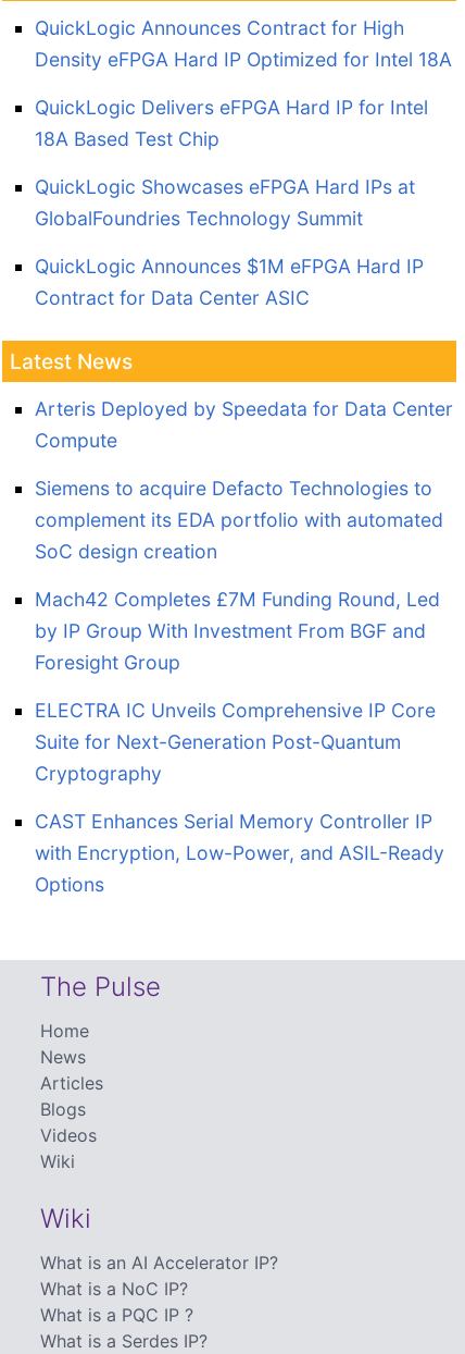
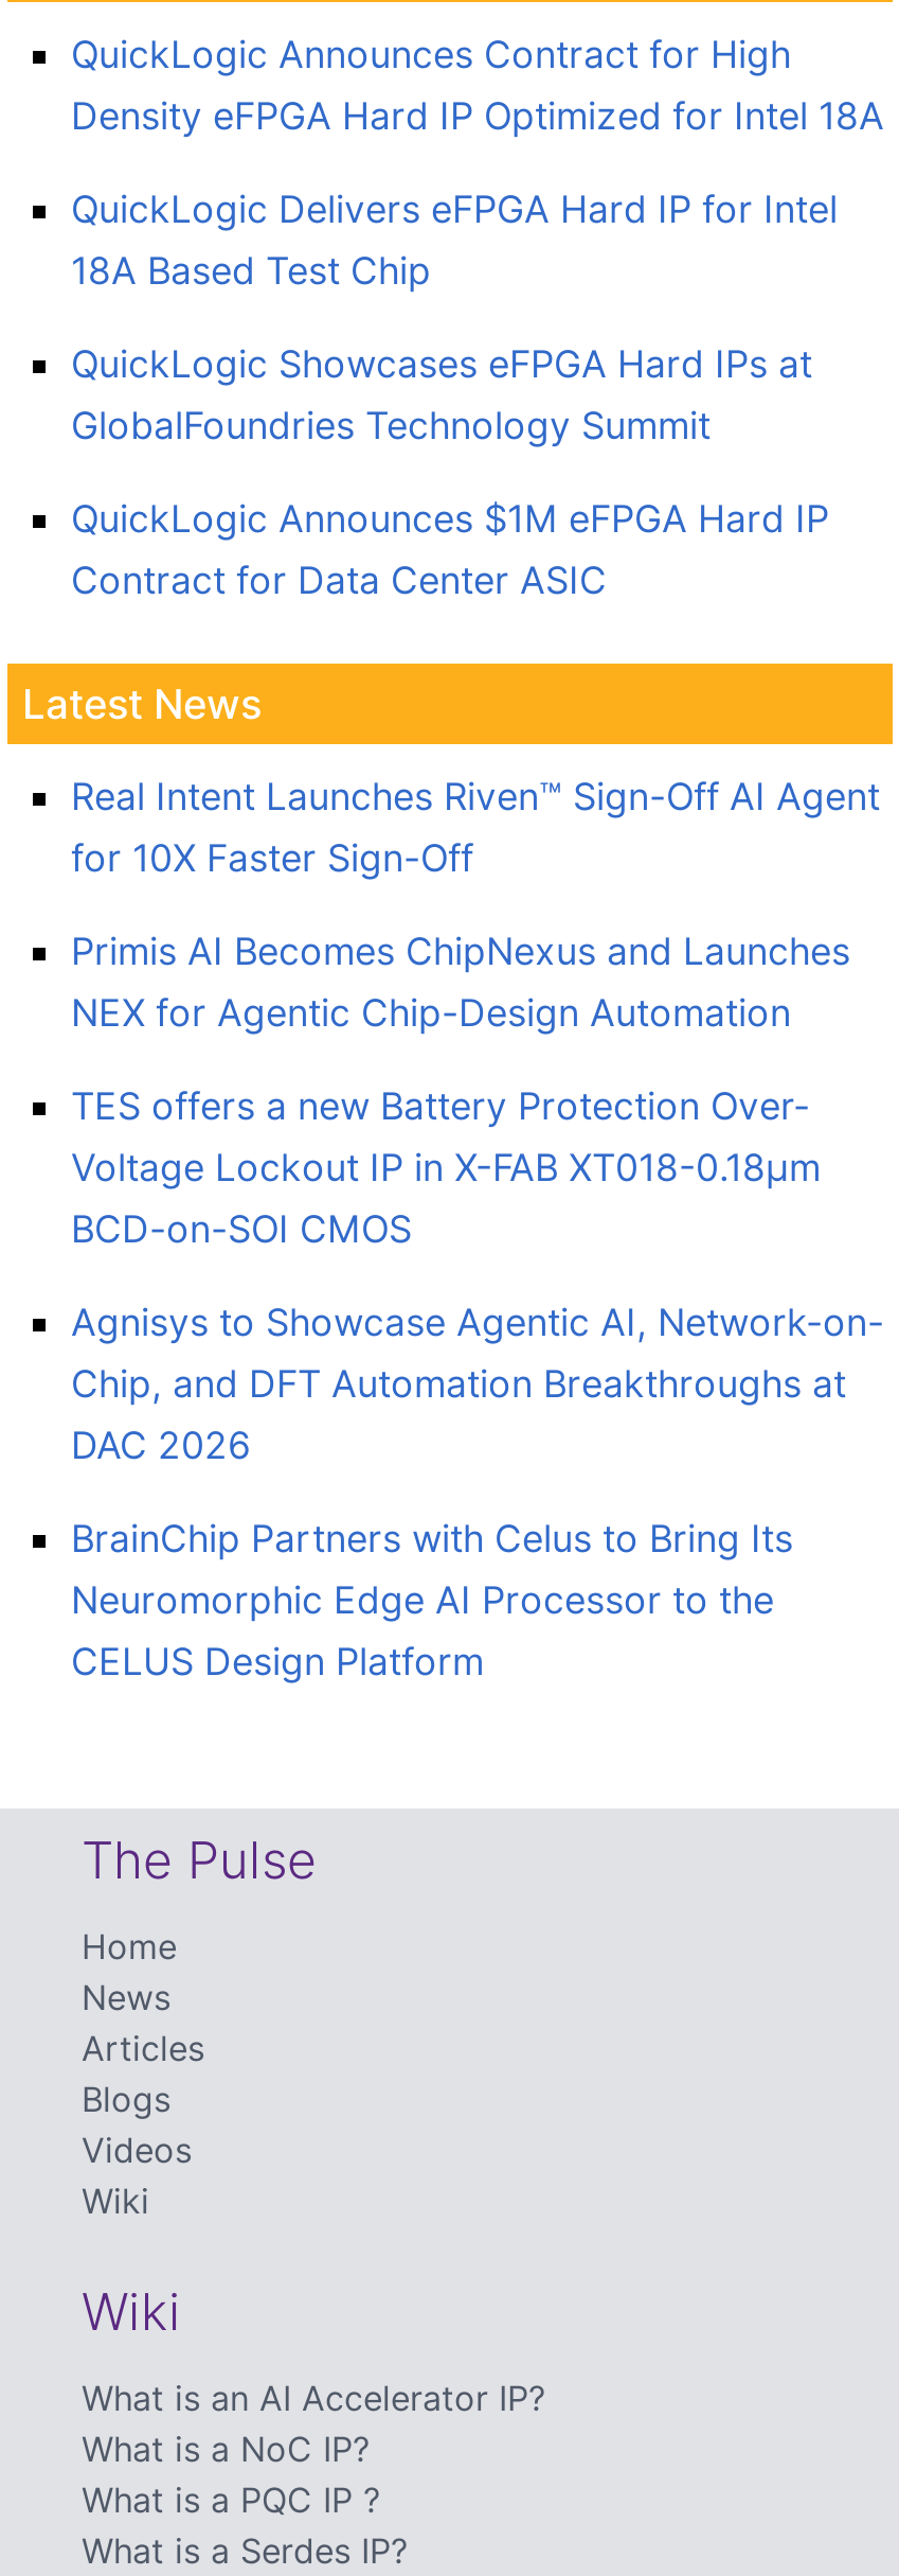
[35,397,453,452] Arteris Deployed by Speedata for Data Center | Compute -> [71,774,880,880] Real Intent Launches Riven™ Sign-Off AI Agent | for 10X Faster Sign-Off
[35,477,443,563] Siemens to acquire Defacto Technologies to | complement its EDA portfolio with automated | SoC design creation -> [71,929,850,1035] Primis AI Becomes ChipNexus and Launches | NEX for Agentic Chip-Design Automation
[35,588,440,674] Mach42 Completes £7M Funding Round, Led | by IP Group With Investment From BGF and | Foresight Group -> [71,1083,821,1251] TES offers a new Battery Protection Over- | Voltage Lockout IP in X-FAB XT018-0.18µm | BCD-on-SOI CMOS
[35,699,436,785] ELECTRA IC Unveils Comprehensive IP Core | Suite for Next-Generation Post-Quantum | Cryptography -> [71,1300,884,1467] Agnisys to Showcase Agentic AI, Network-on- | Chip, and DFT Automation Breakthroughs at | DAC 2026
[35,810,444,896] CAST Enhances Serial Memory Controller IP | with Encryption, Low-Power, and ASIL-Ready | Options -> [71,1516,793,1683] BrainChip Partners with Celus to Bring Its | Neuromorphic Edge AI Processor to the | CELUS Design Platform

